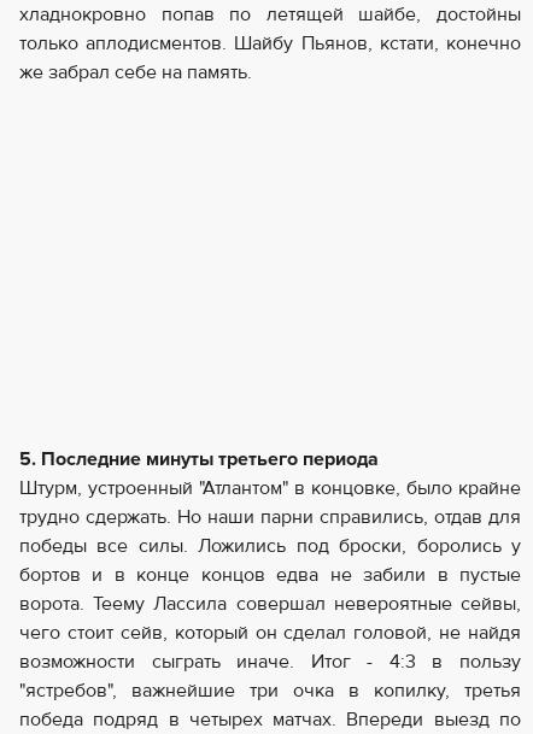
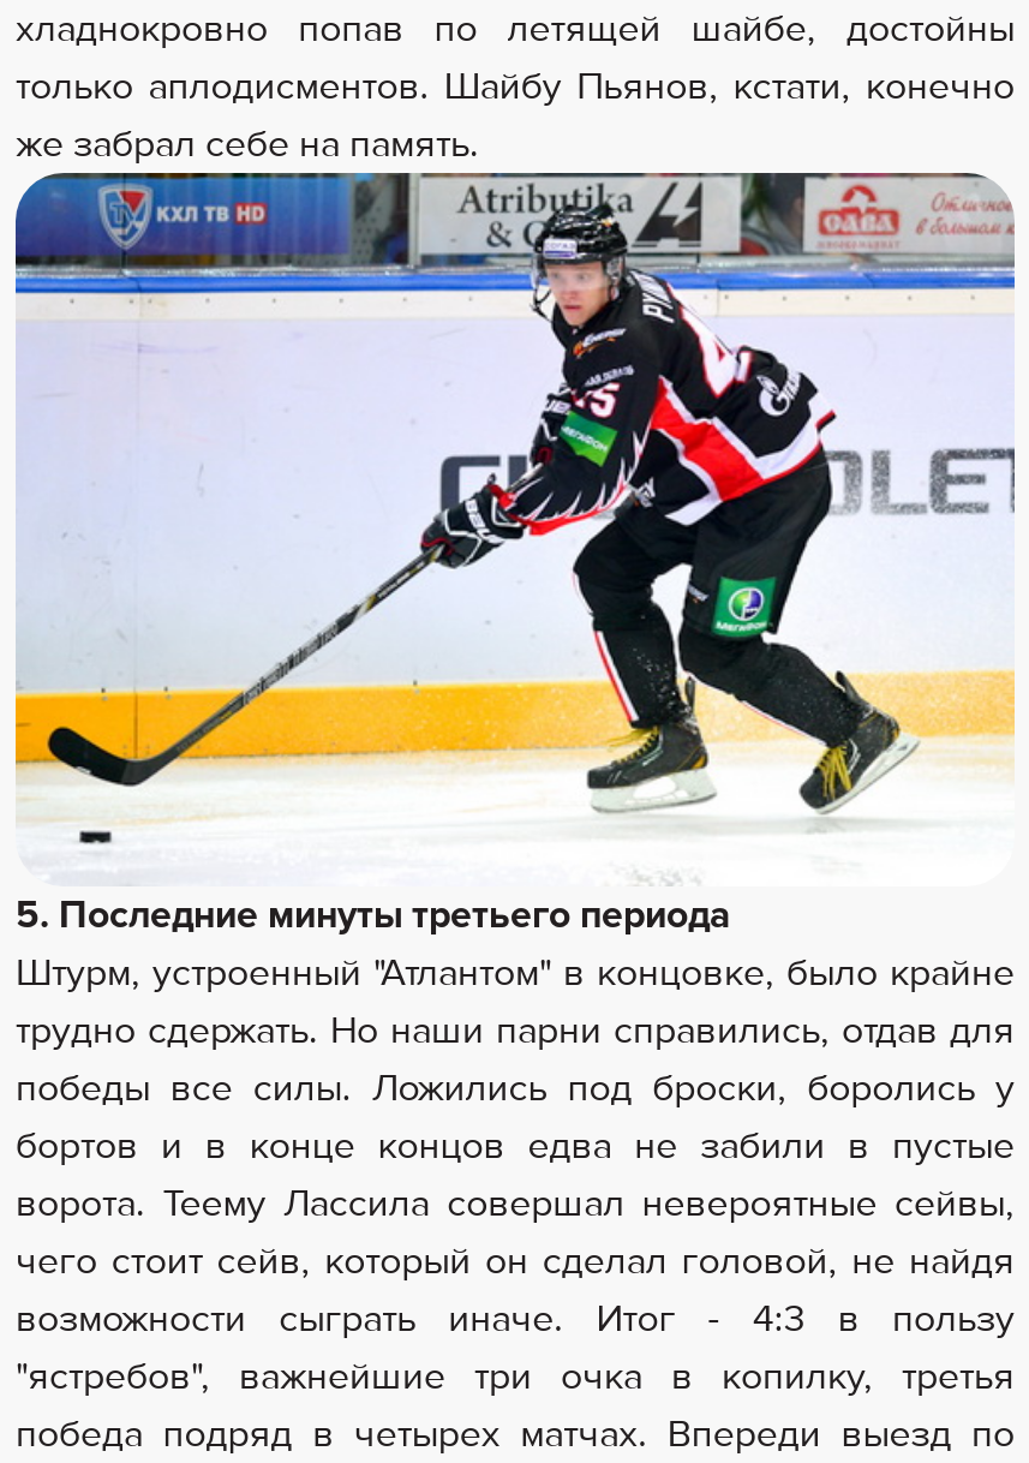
none -> [13,171,1017,846] [image]

